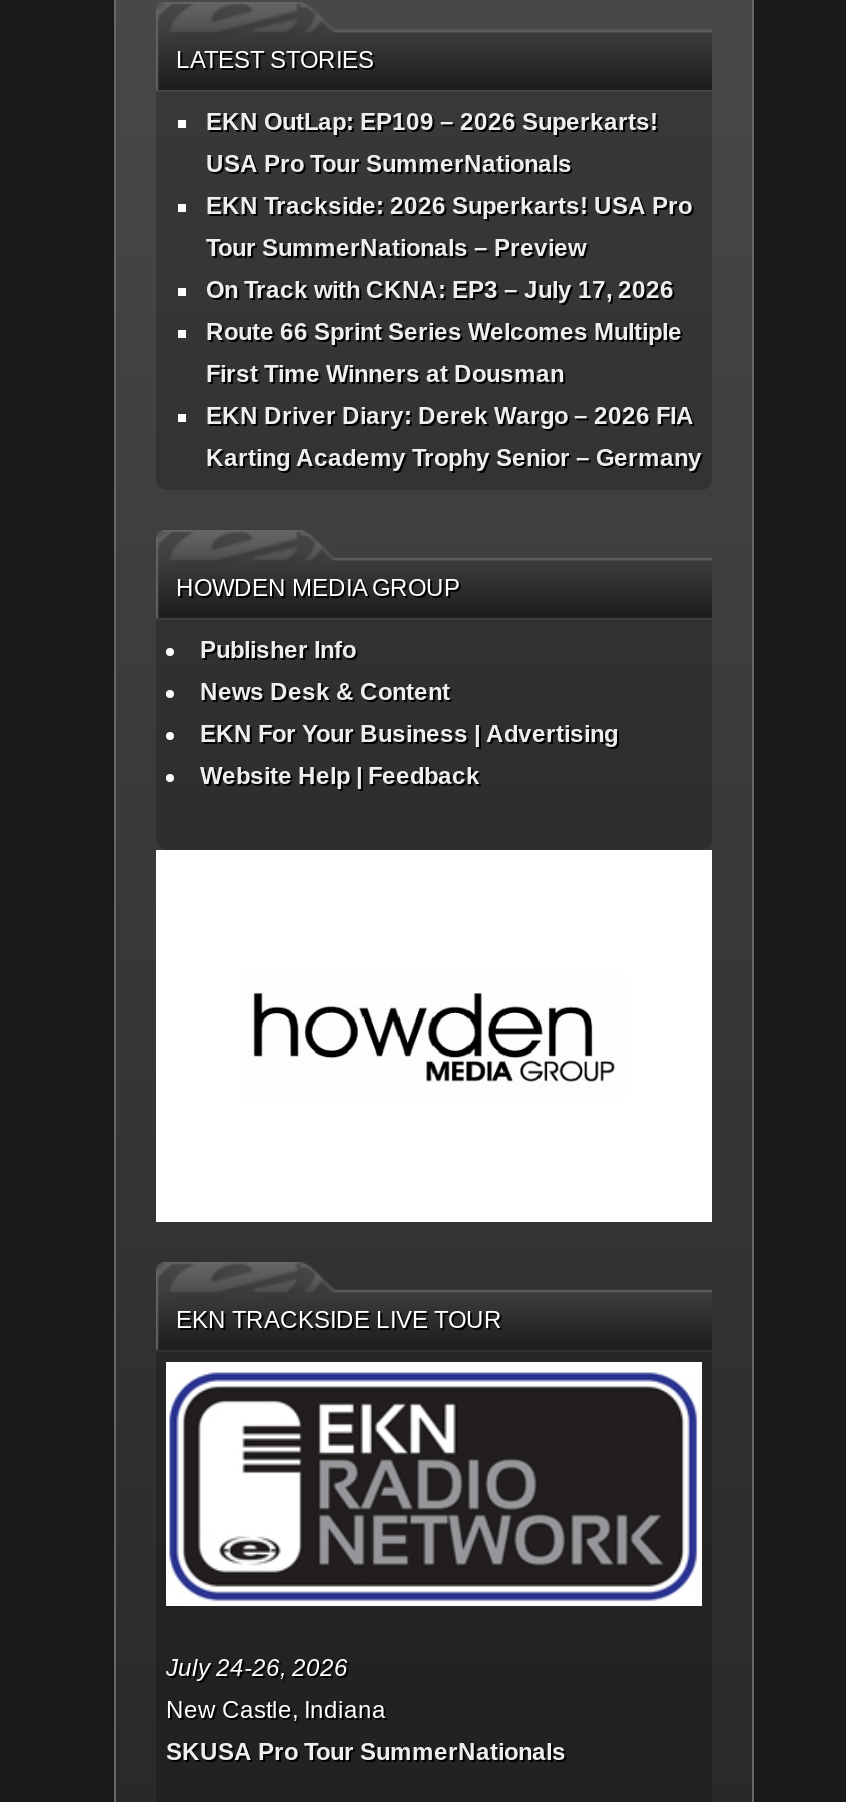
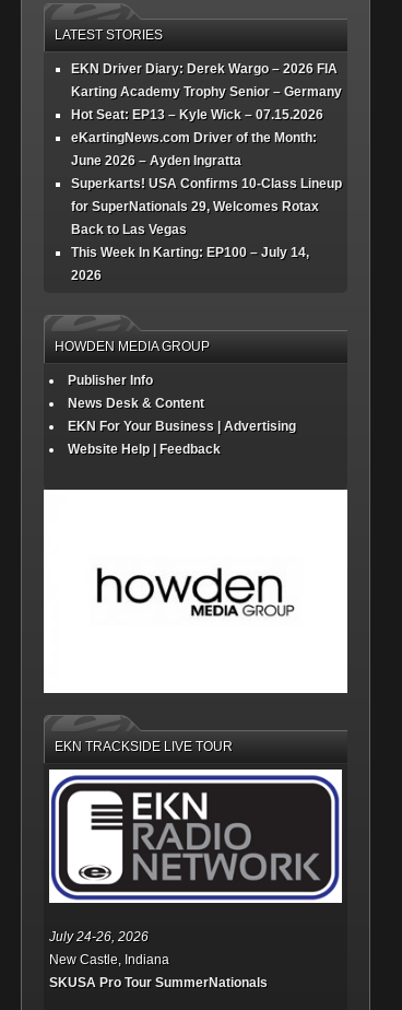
[206,109,692,389] EKN OutLap: EP109 – 2026 Superkarts! | USA Pro Tour SummerNationals | EKN Trackside: 2026 Superkarts! USA Pro | Tour SummerNationals – Preview | On Track with CKNA: EP3 – July 17, 2026 | Route 66 Sprint Series Welcomes Multiple | First Time Winners at Dousman -> none
moved [206,403,702,473] -> [71,62,342,100]: EKN Driver Diary: Derek Wargo – 2026 FIA | Karting Academy Trophy Senior – Germany
none -> [71,108,342,284] Hot Seat: EP13 – Kyle Wick – 07.15.2026 | eKartingNews.com Driver of the Month: | June 2026 – Ayden Ingratta | Superkarts! USA Confirms 10-Class Lineup | for SuperNationals 29, Welcomes Rotax | Back to Las Vegas | This Week In Karting: EP100 – July 14, | 2026

